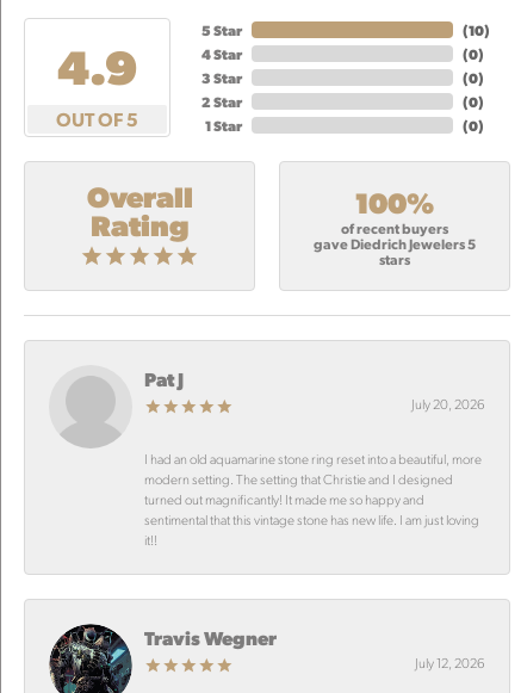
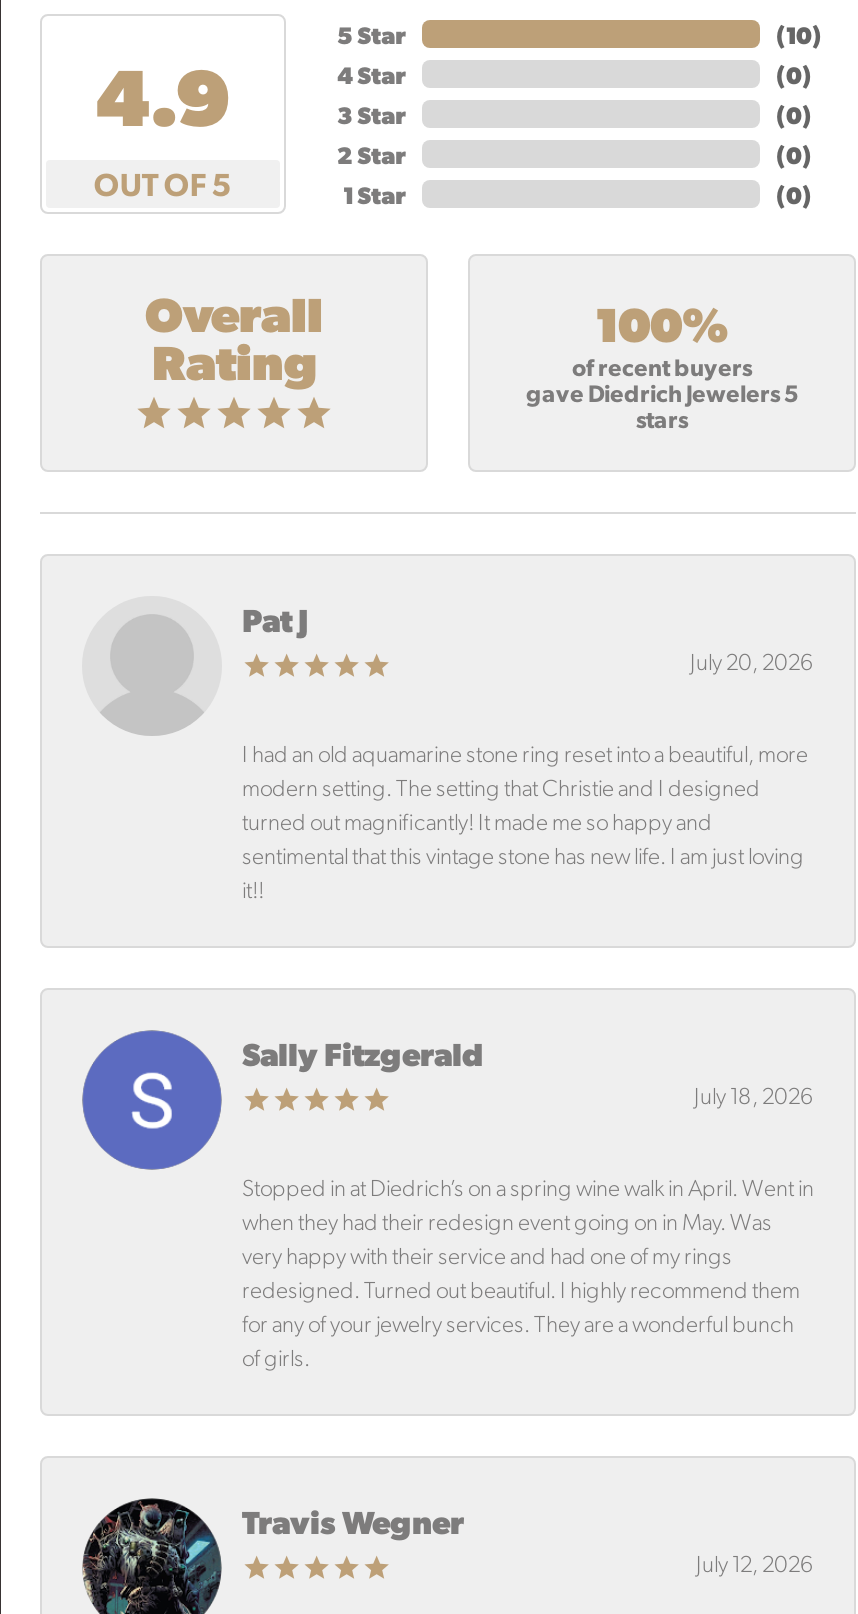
none -> [82,1028,814,1371] [image] | Sally Fitzgerald | July 18, 2026 | Stopped in at Diedrich’s on a spring wine walk in April. Went in | when they had their redesign event going on in May. Was | very happy with their service and had one of my rings | redesigned. Turned out beautiful. I highly recommend them | for any of your jewelry services. They are a wonderful bunch | of girls.

